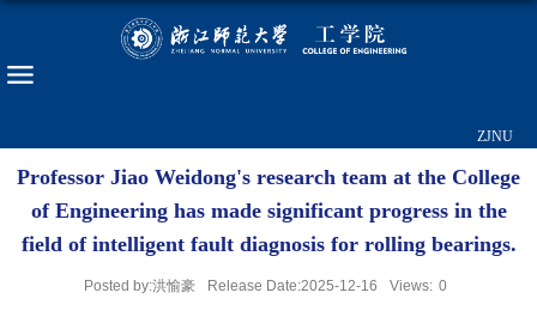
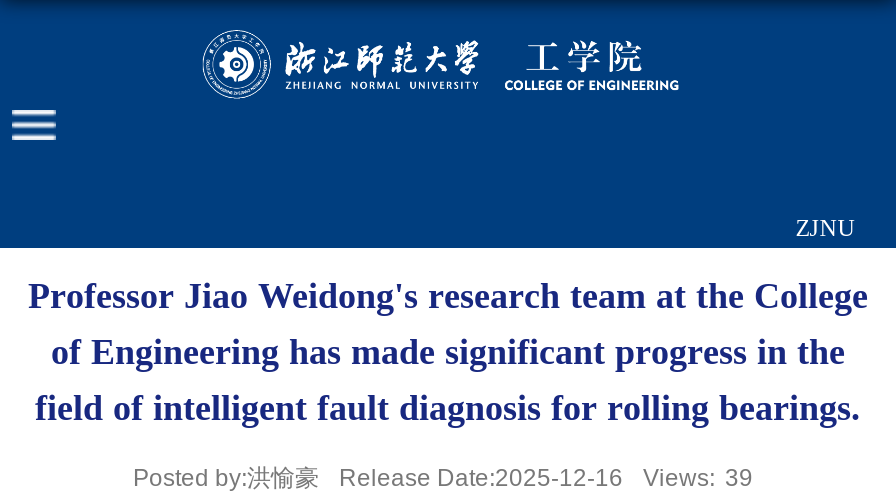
[84,277,447,294] Posted by:洪愉豪 Release Date:2025-12-16 Views: 0 -> [133,464,753,492] Posted by:洪愉豪 Release Date:2025-12-16 Views: 39

